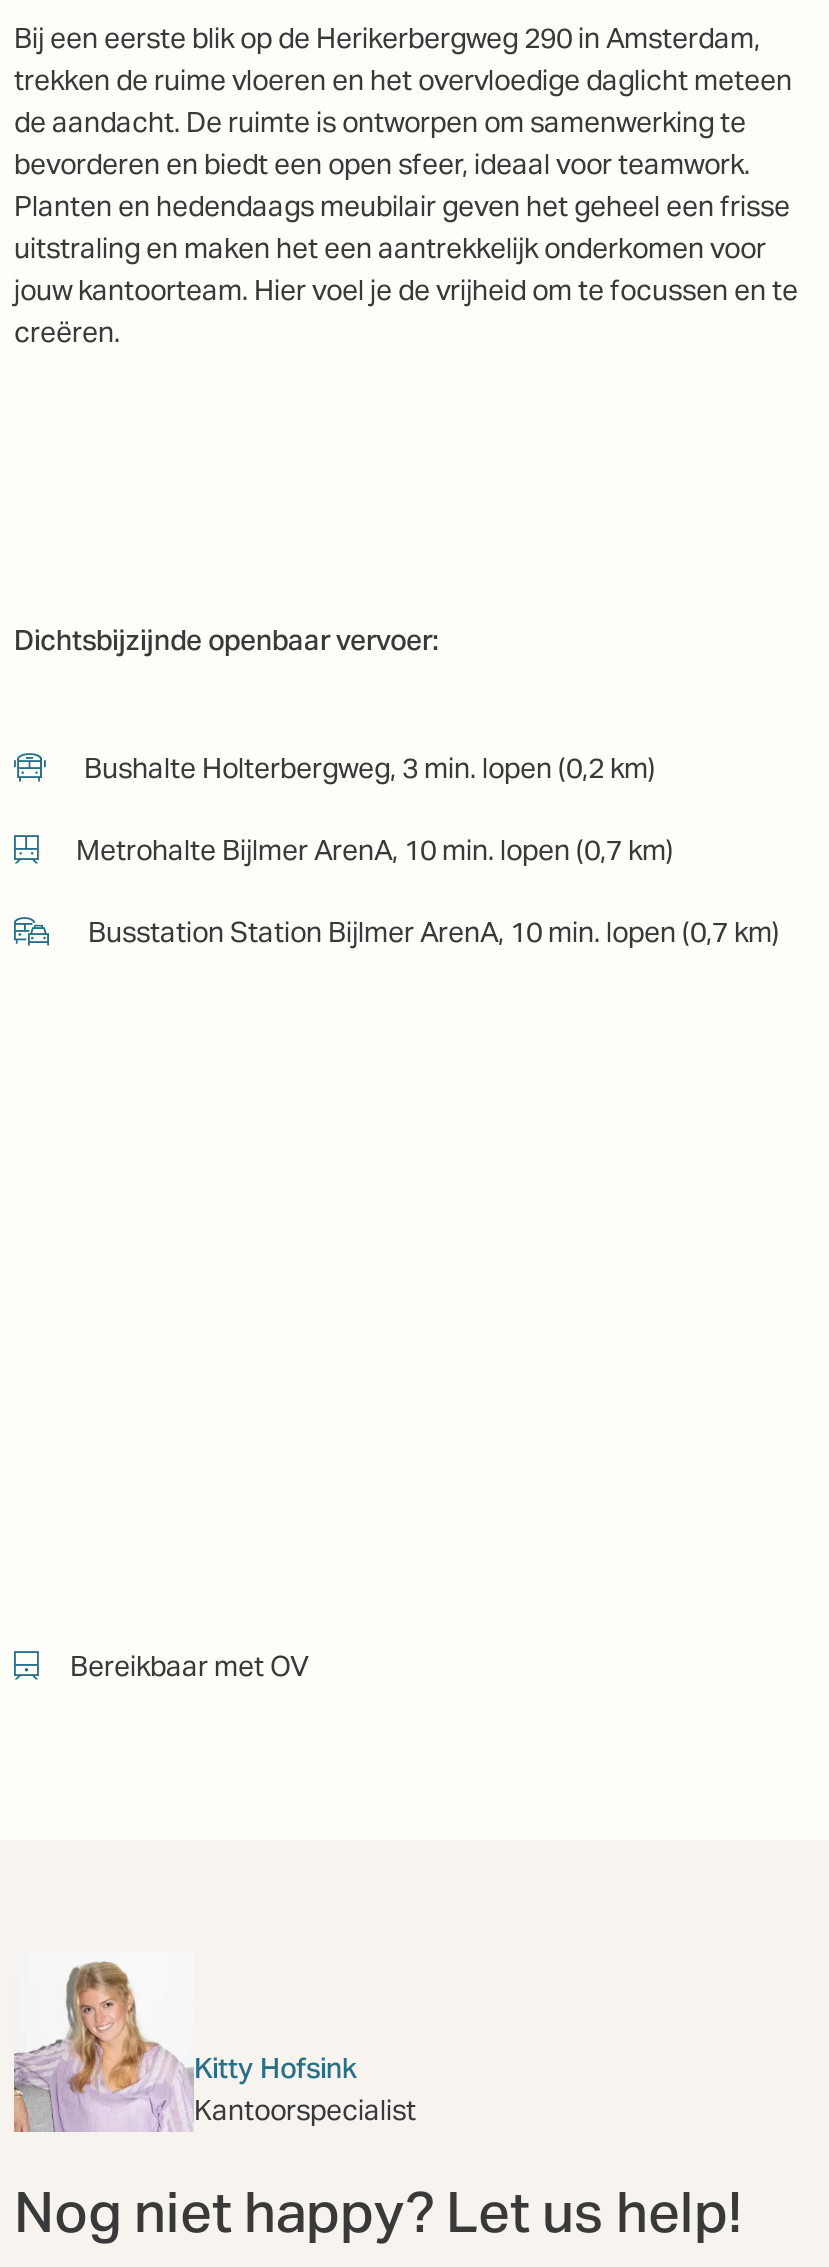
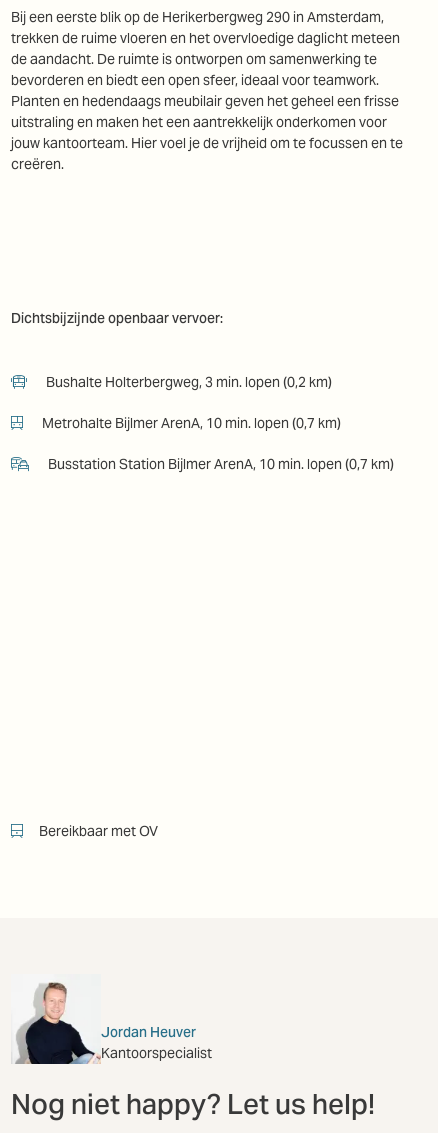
[12,1960,358,2134] [image] | Kitty Hofsink -> [11,979,196,1065] [image] | Jordan Heuver

